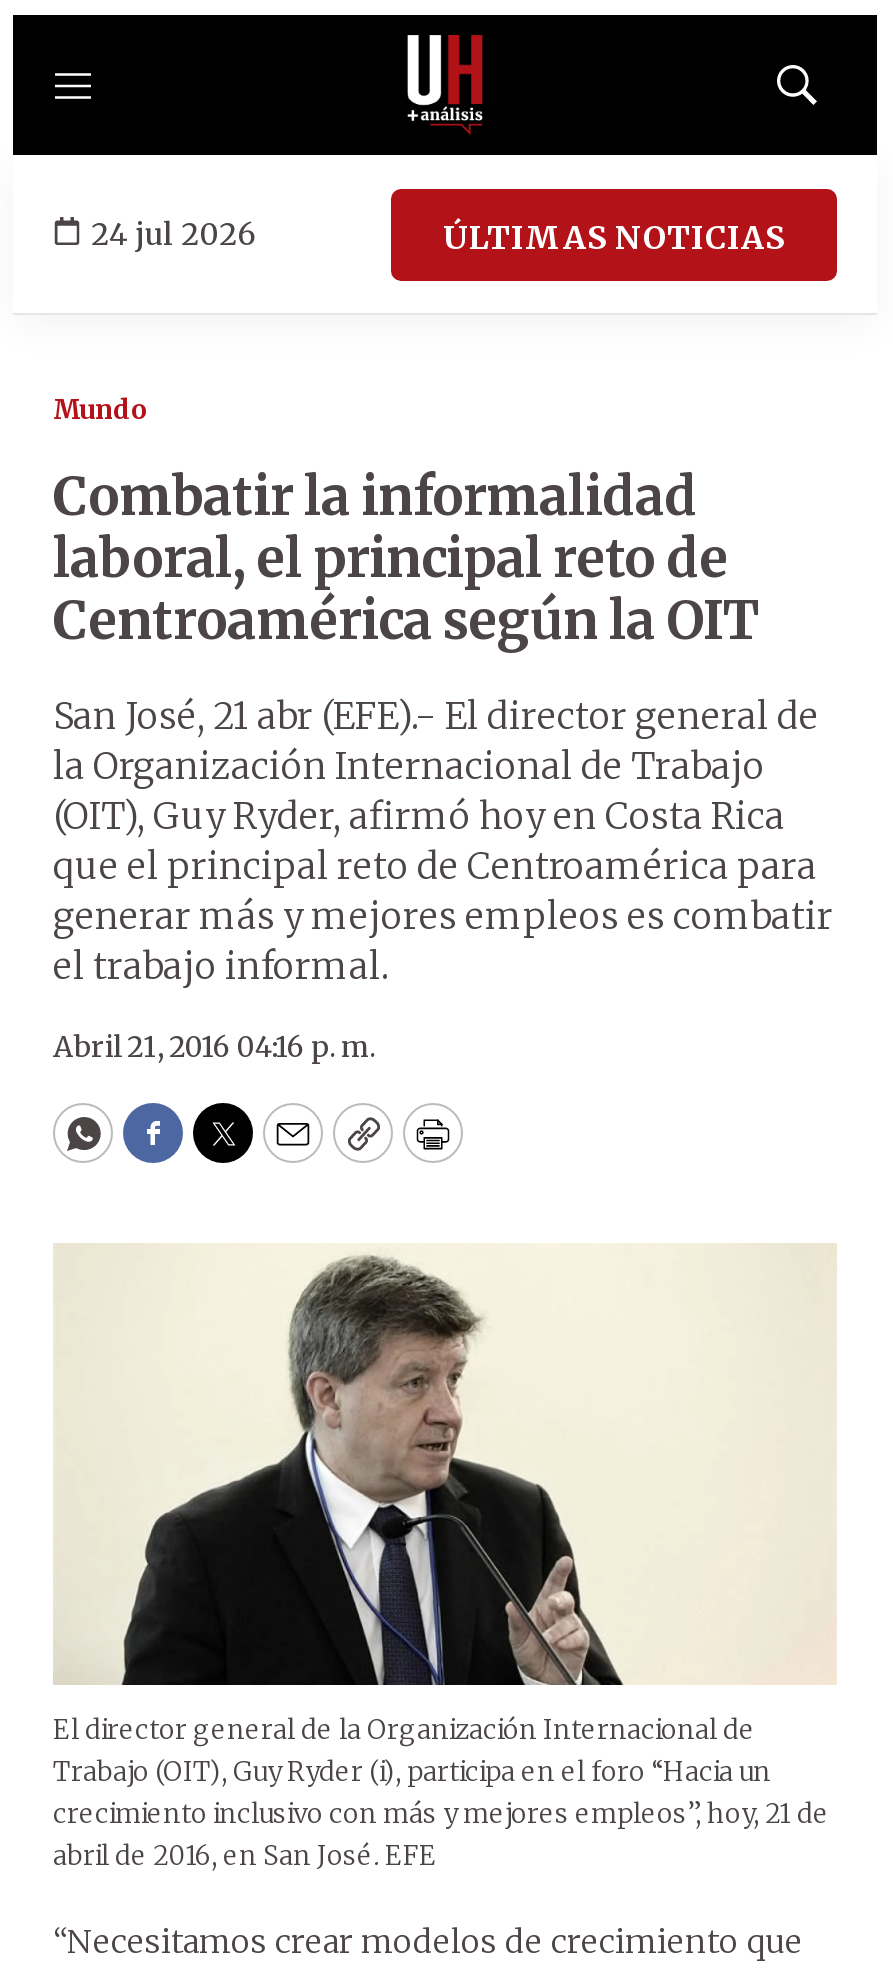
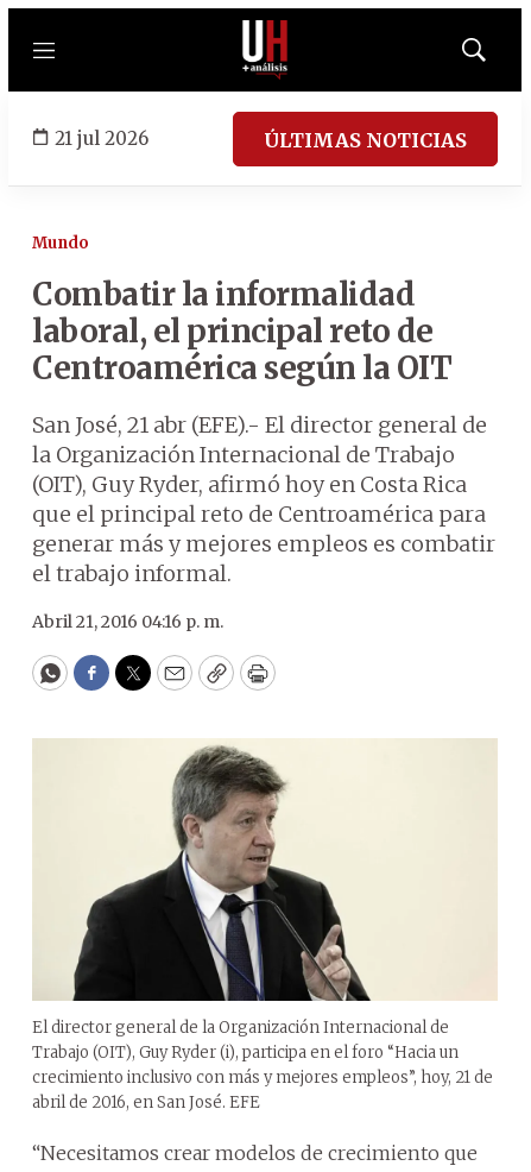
[91,214,255,252] 24 jul 2026 -> [55,127,148,149] 21 jul 2026

